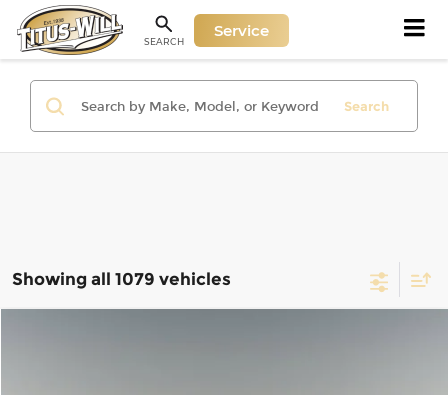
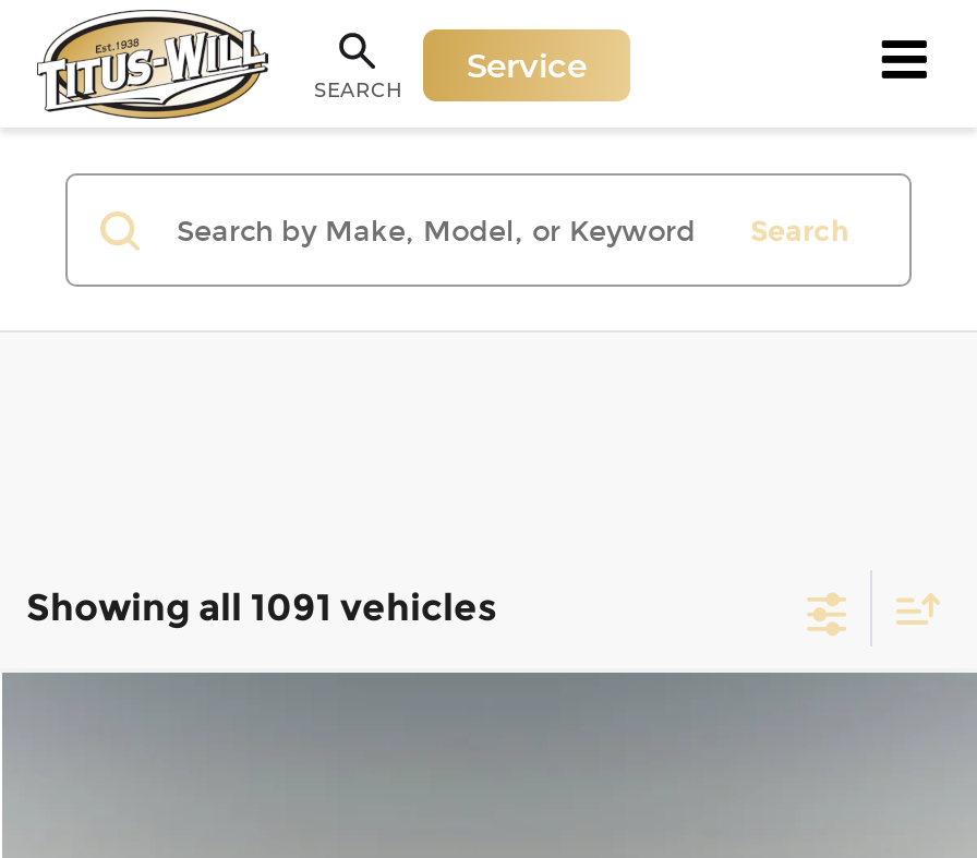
[12,269,231,289] Showing all 1079 vehicles -> [26,585,497,629] Showing all 1091 vehicles

